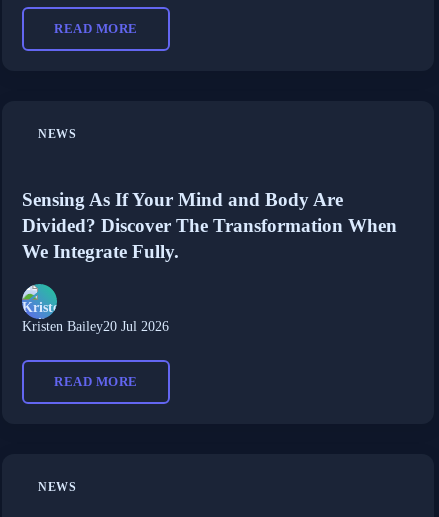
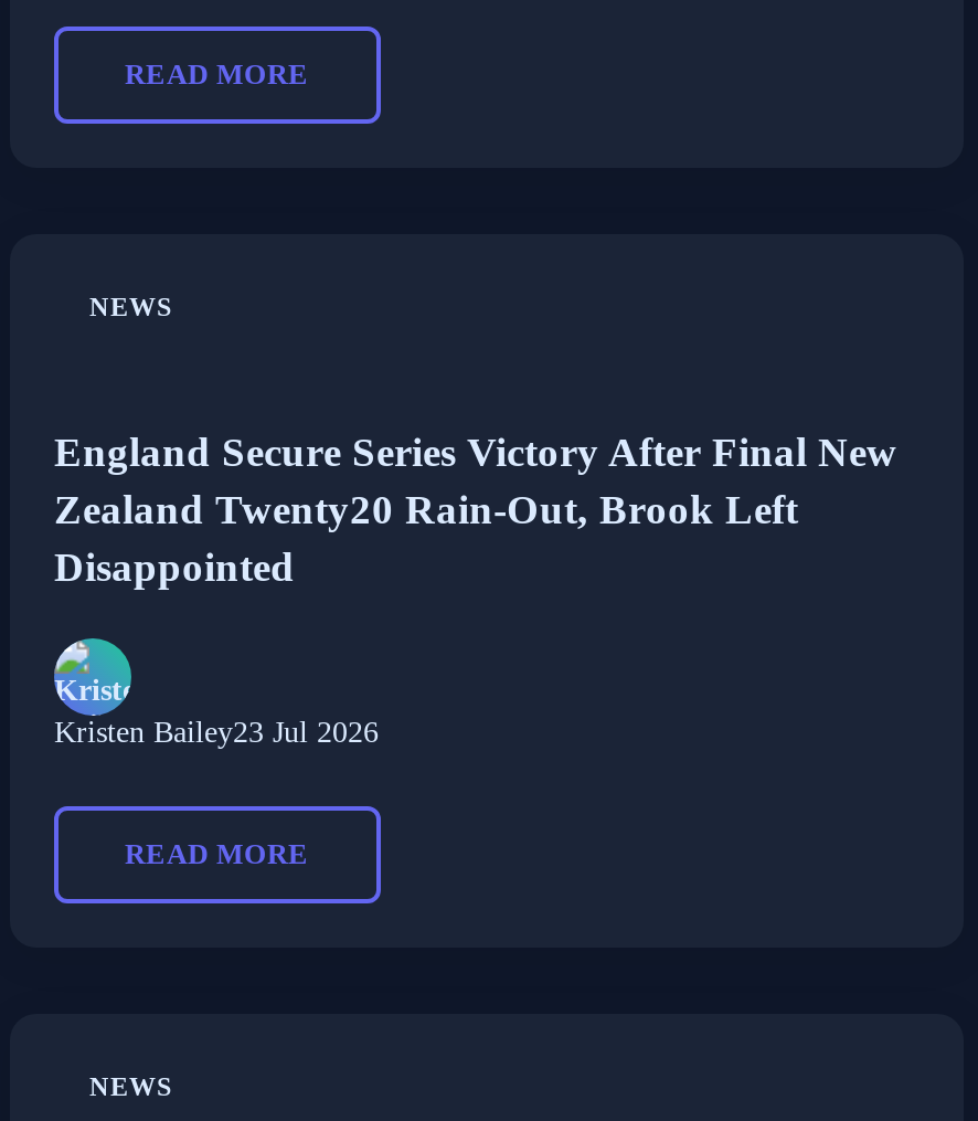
[22,189,397,262] Sensing As If Your Mind and Body Are | Divided? Discover The Transformation When | We Integrate Fully. -> [54,429,897,590] England Secure Series Victory After Final New | Zealand Twenty20 Rain-Out, Brook Left | Disappointed
[22,319,169,334] Kristen Bailey20 Jul 2026 -> [54,715,379,748] Kristen Bailey23 Jul 2026

